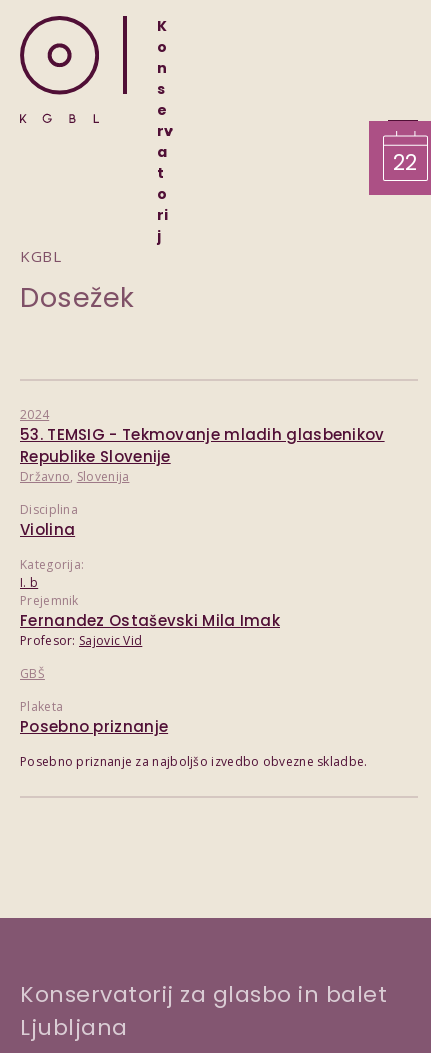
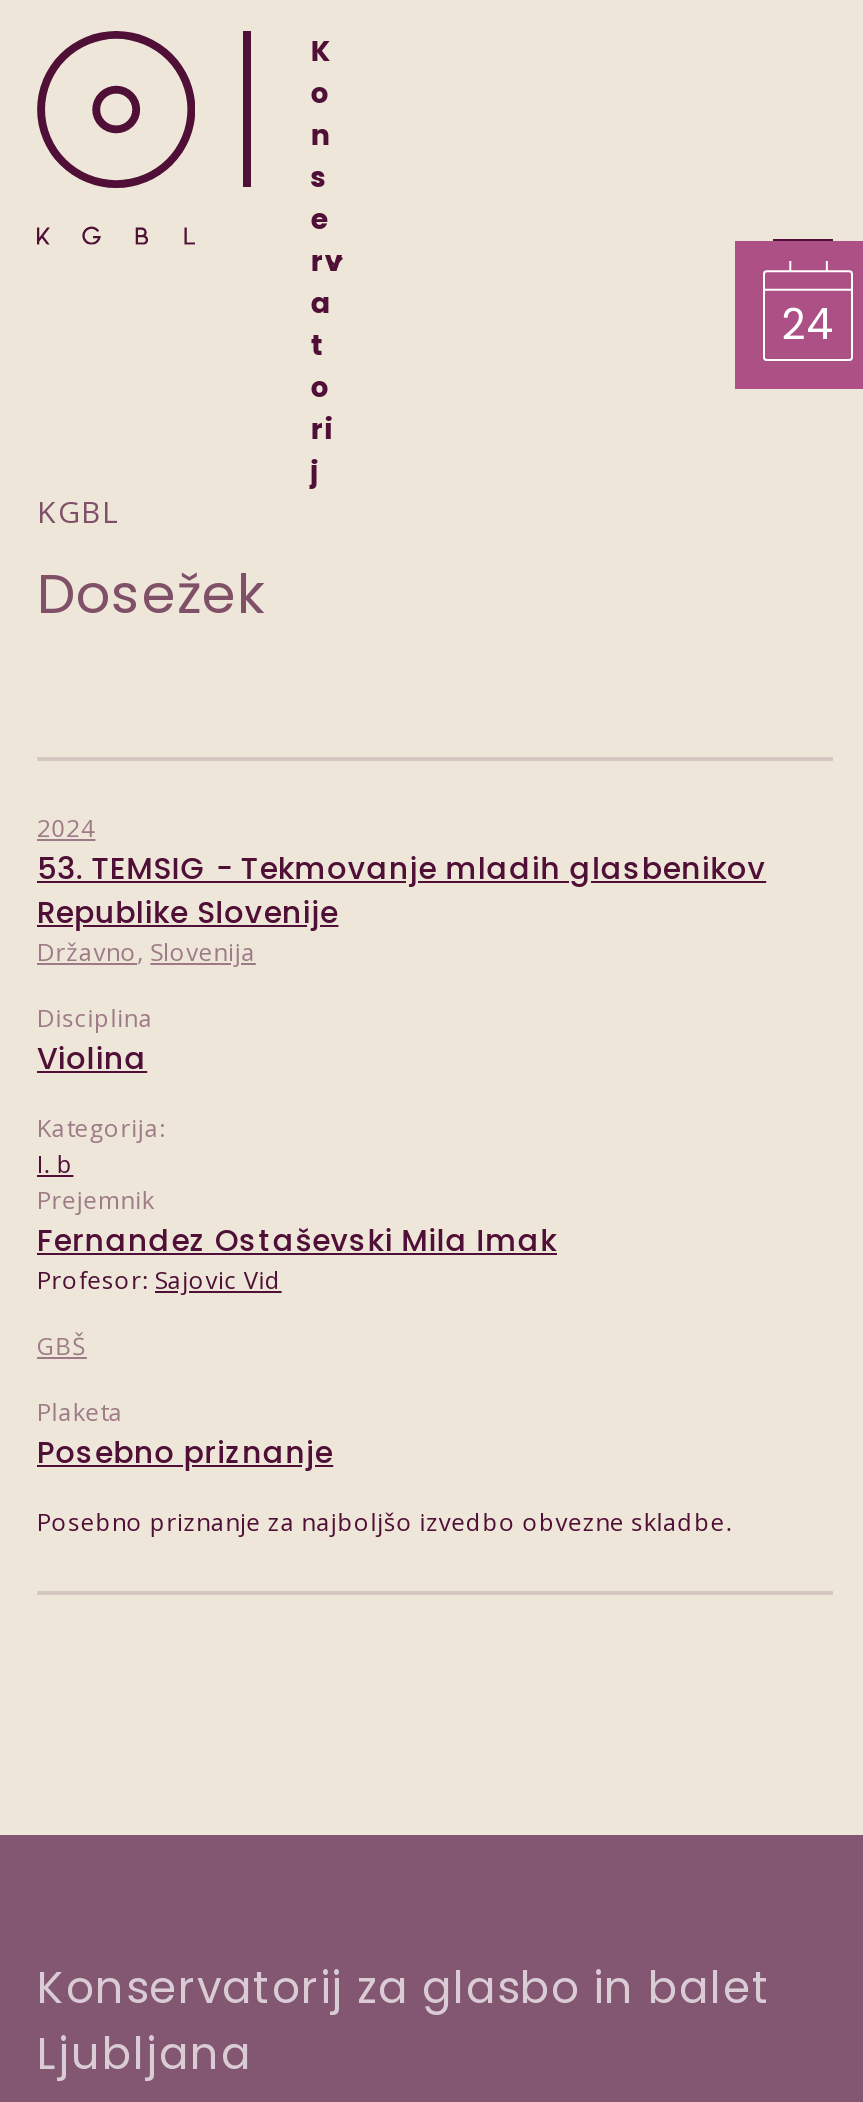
[393,148,418,177] 22 -> [782,295,834,353] 24

